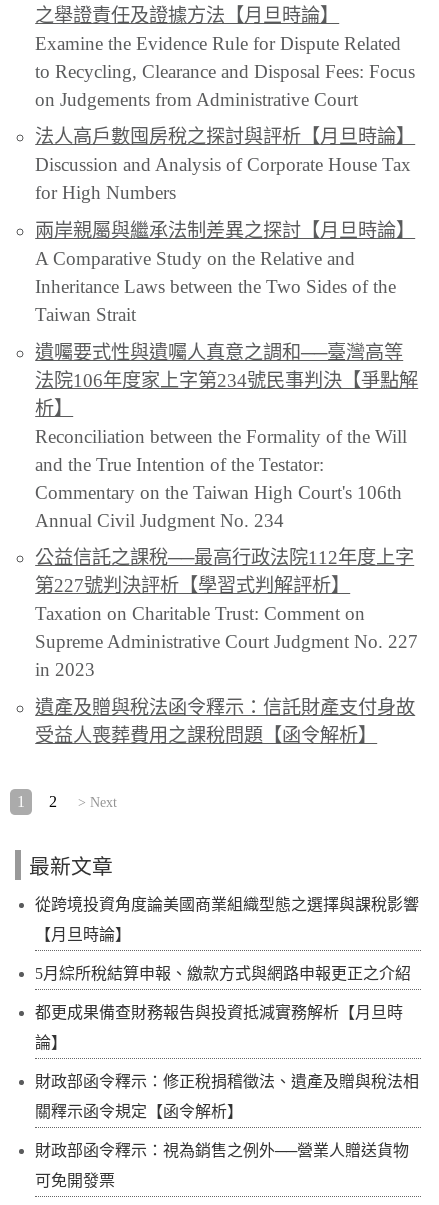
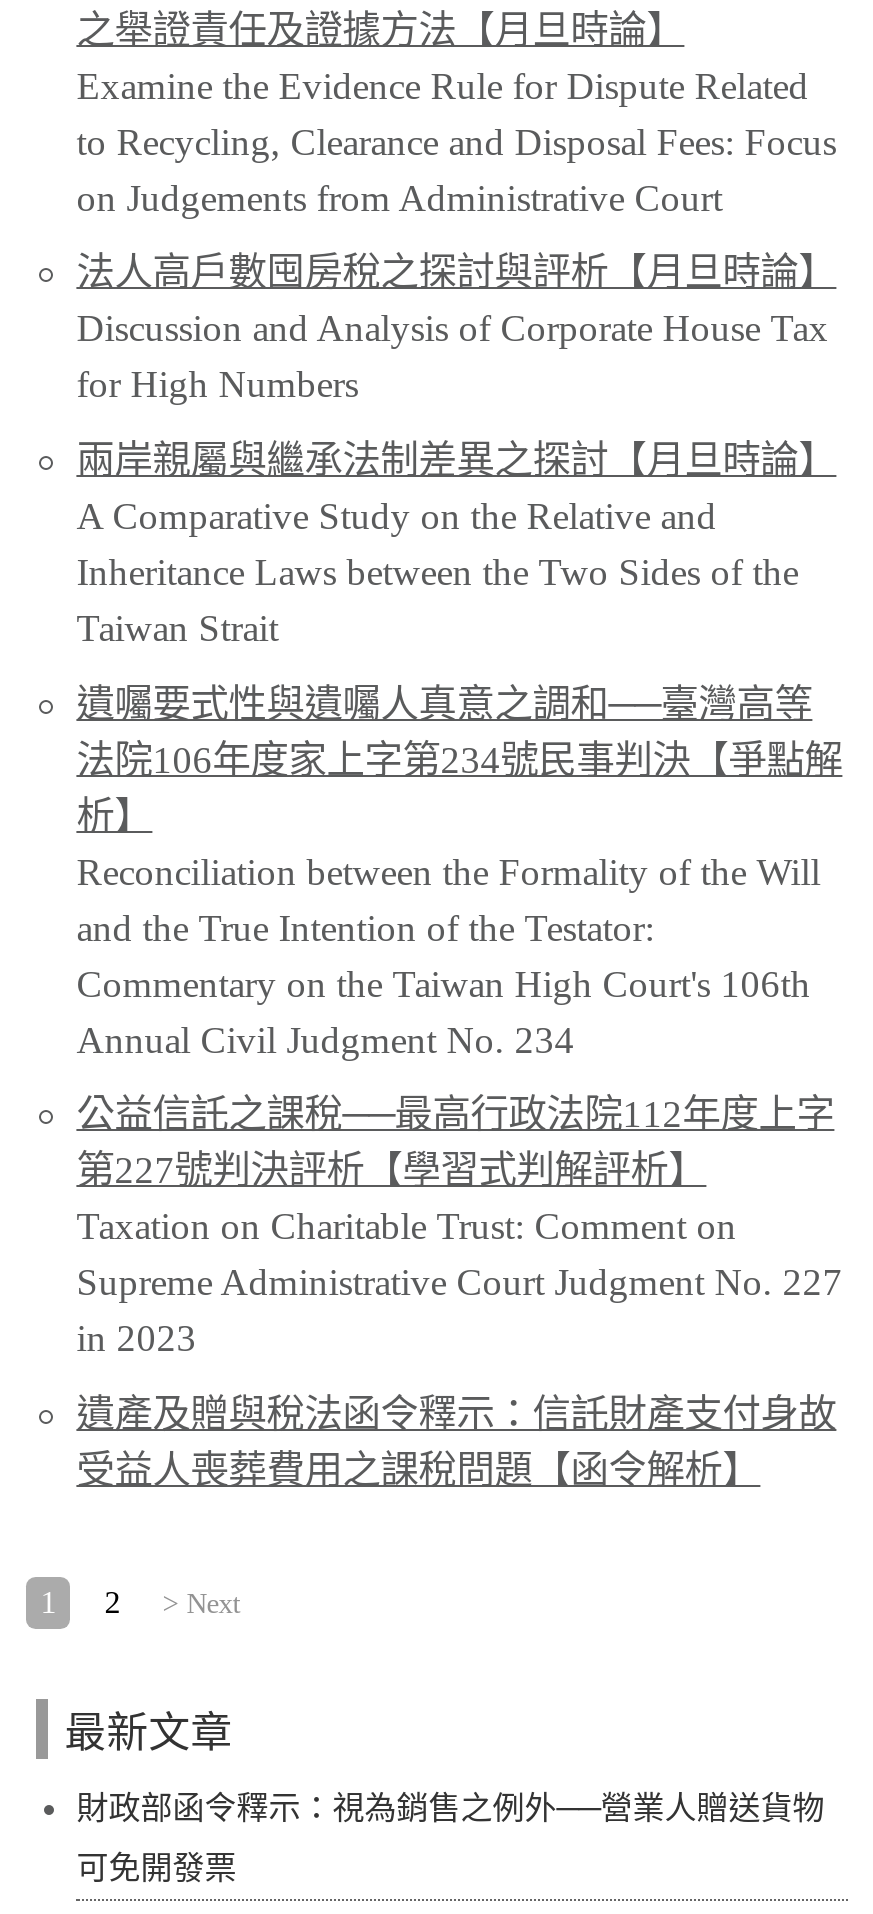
[35,896,419,1120] 從跨境投資角度論美國商業組織型態之選擇與課稅影響 | 【月旦時論】 | 5月綜所稅結算申報、繳款方式與網路申報更正之介紹 | 都更成果備查財務報告與投資抵減實務解析【月旦時 | 論】 | 財政部函令釋示：修正稅捐稽徵法、遺產及贈與稅法相 | 關釋示函令規定【函令解析】 -> none

